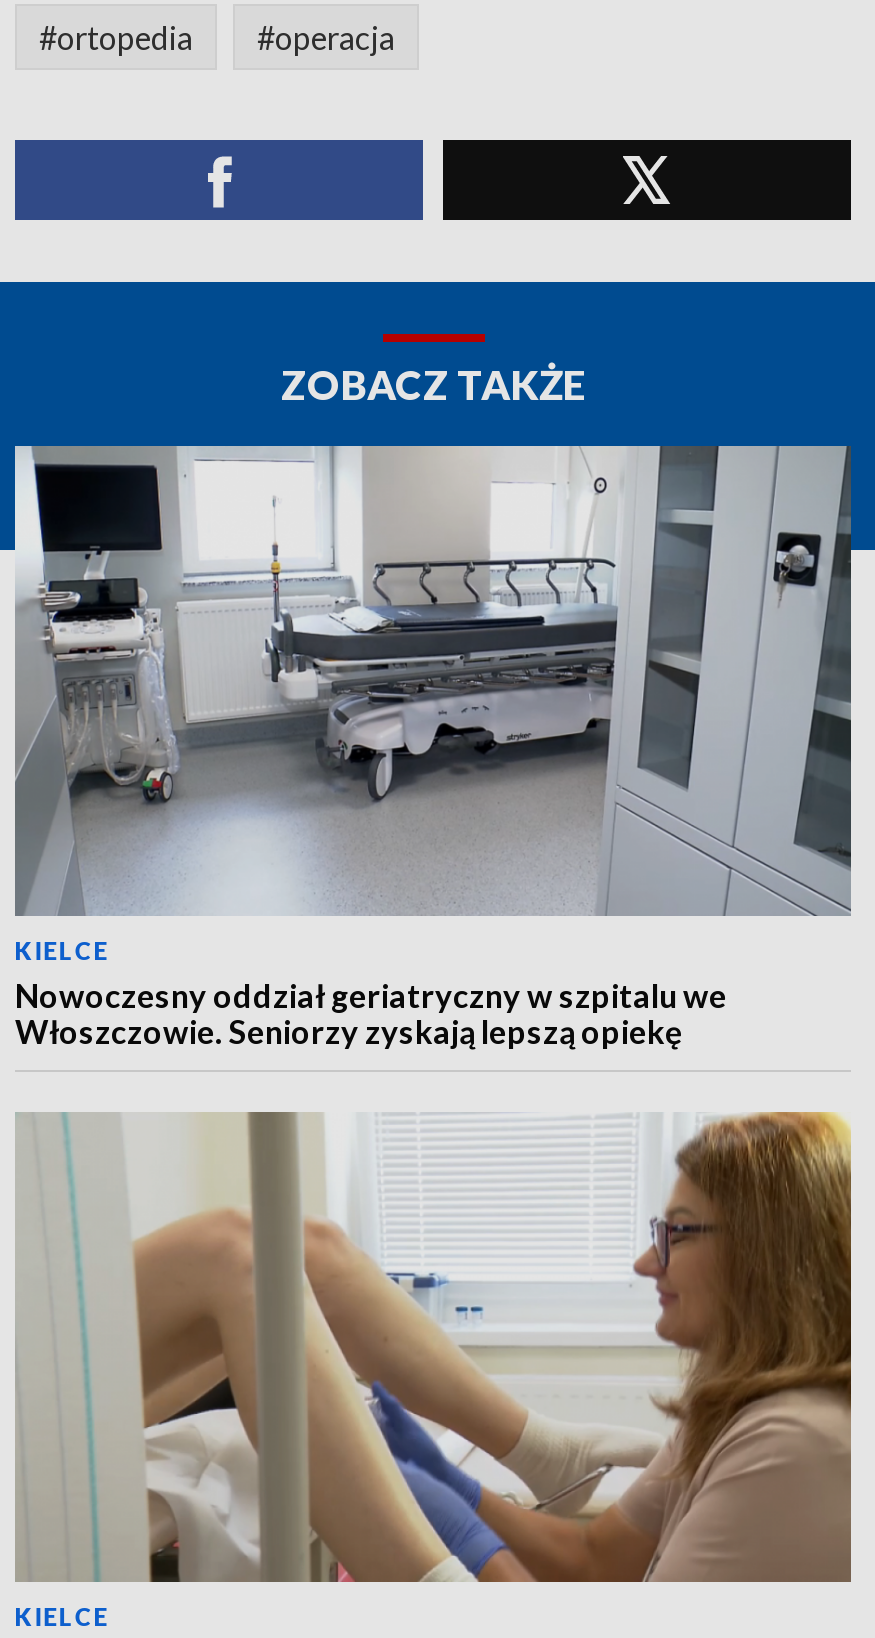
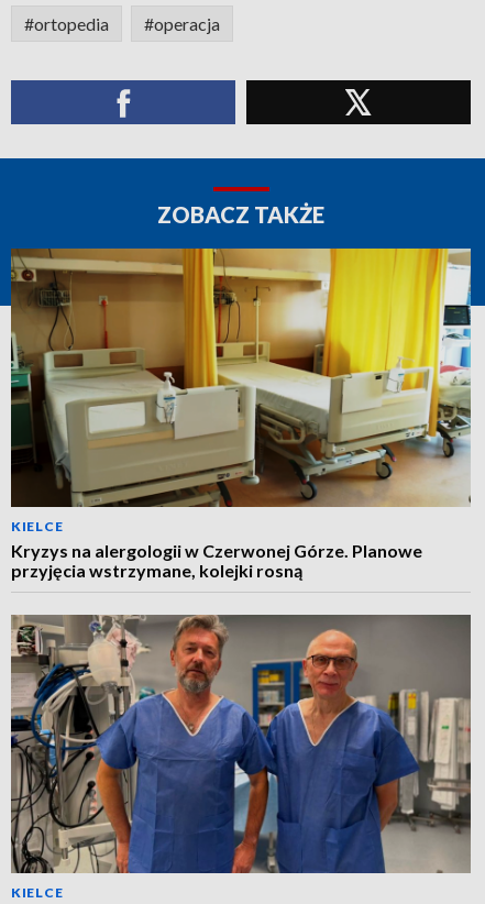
[13,444,853,1050] [image] | Nowoczesny oddział geriatryczny w szpitalu we | Włoszczowie. Seniorzy zyskają lepszą opiekę -> [10,247,472,581] [image] | Kryzys na alergologii w Czerwonej Górze. Planowe | przyjęcia wstrzymane, kolejki rosną
[15,1110,851,1584] [image] -> [10,614,472,874] [image]

